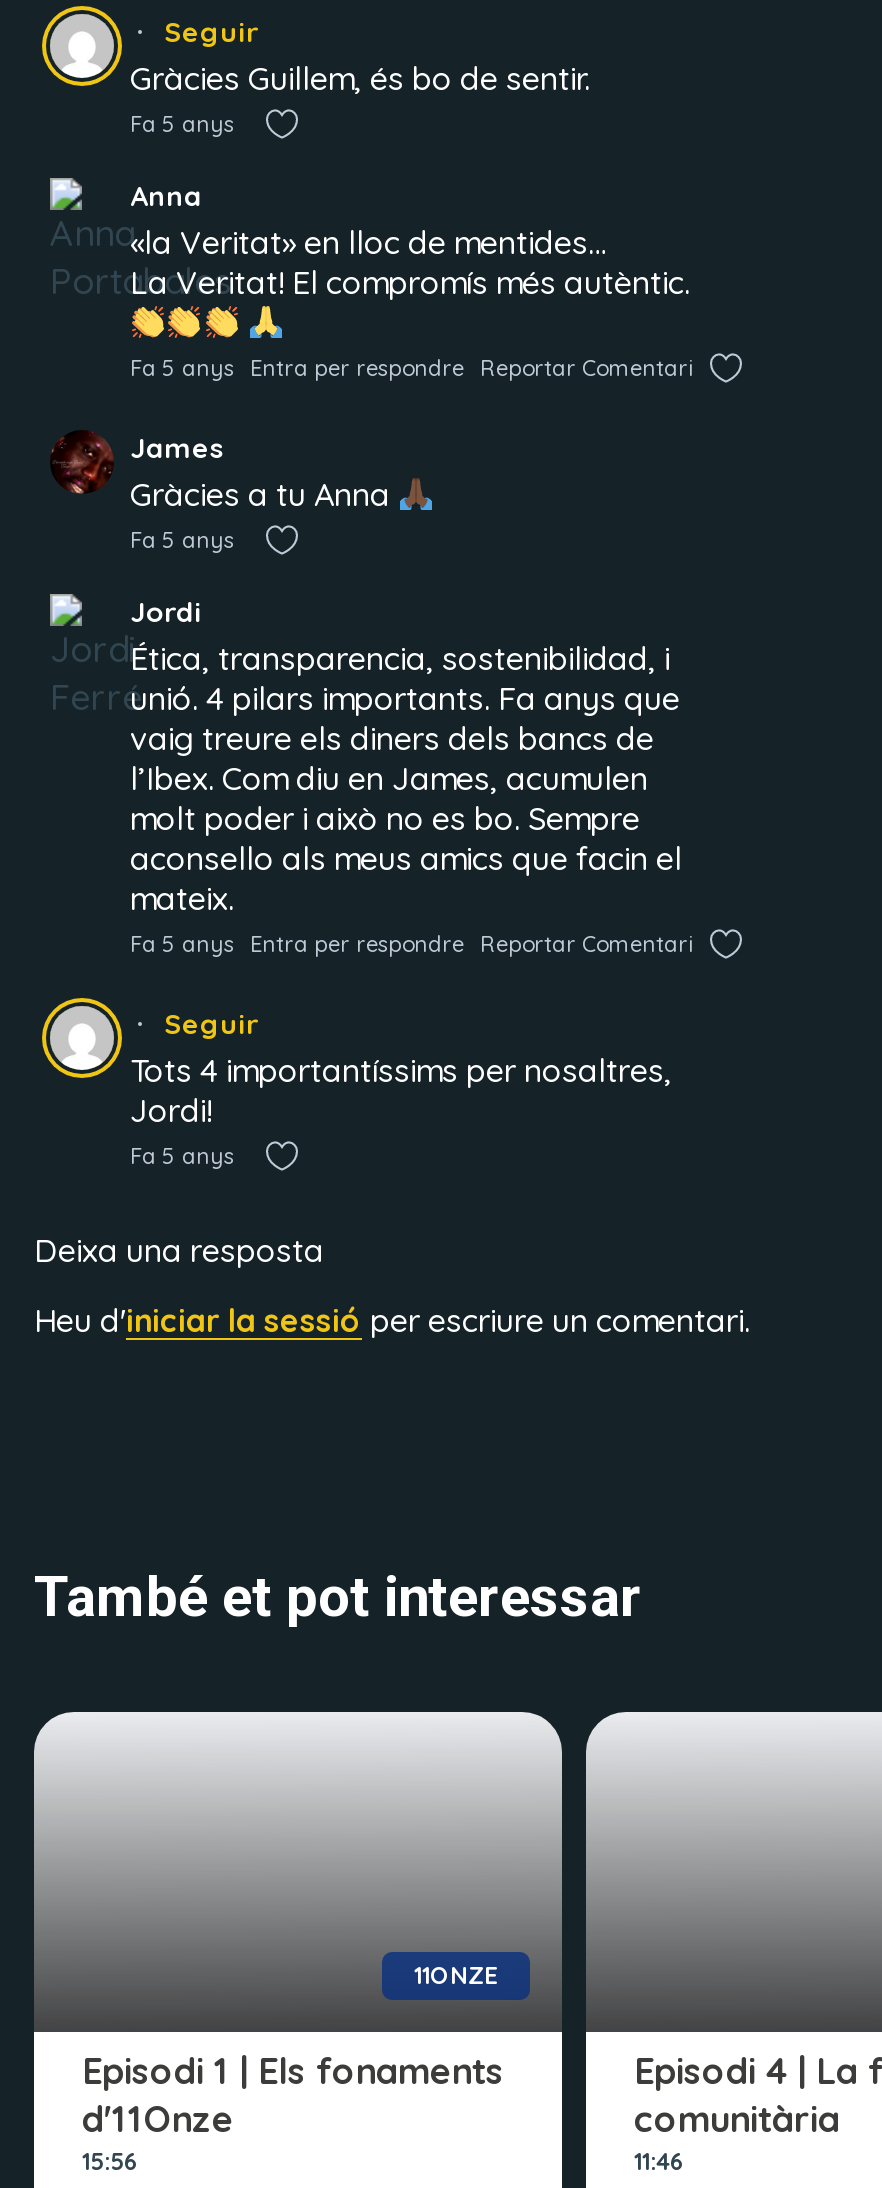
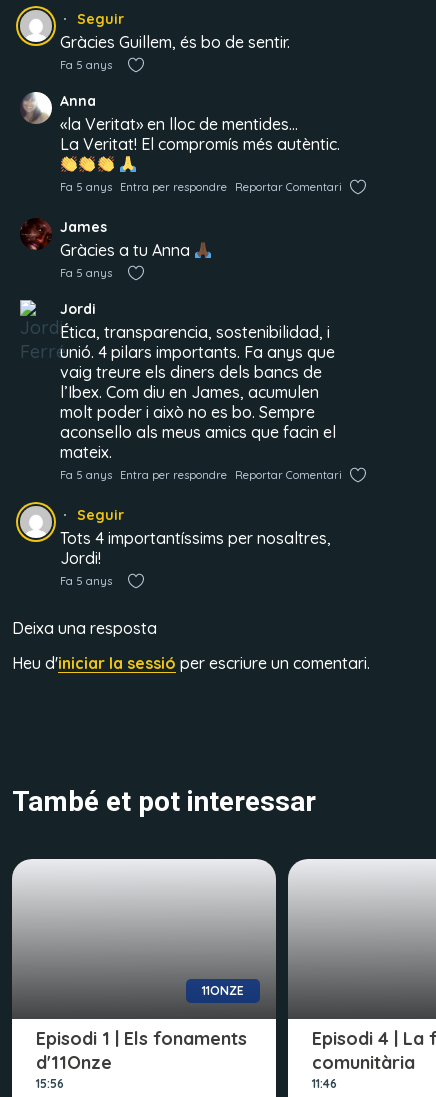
[48,176,114,242] [image] -> [20,91,53,125] [image]

